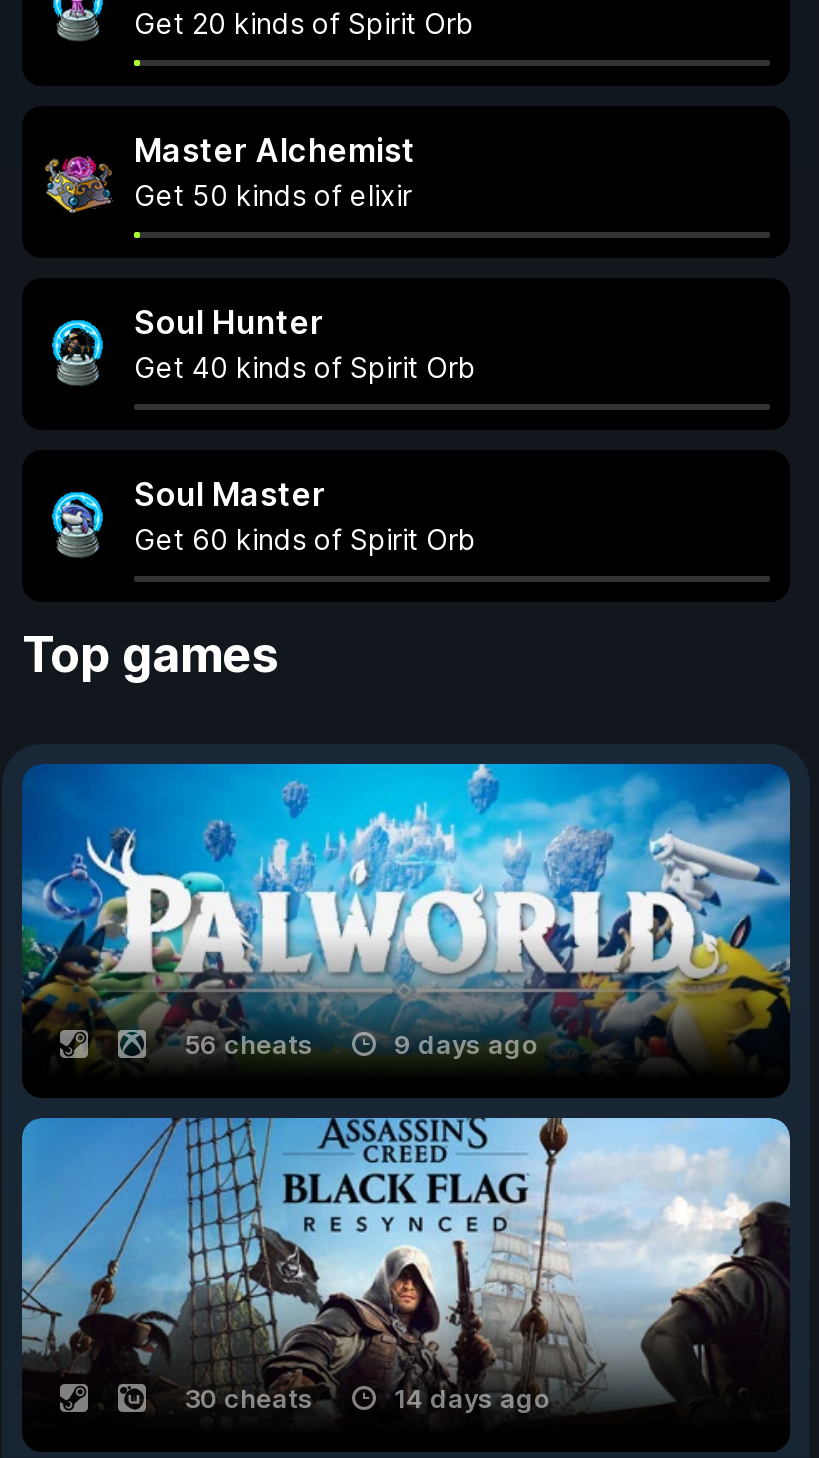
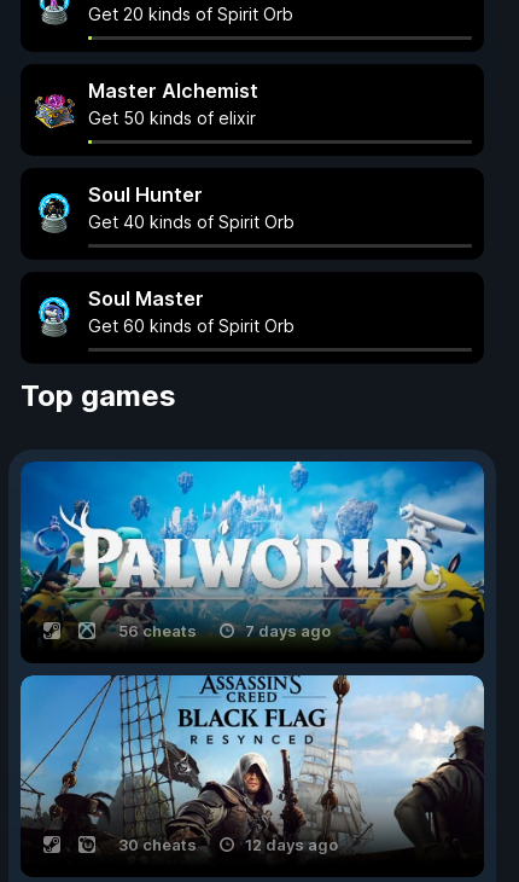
[394,1028,538,1060] 9 days ago -> [245,621,331,640] 7 days ago
[394,1382,550,1414] 14 days ago -> [245,835,338,854] 12 days ago

